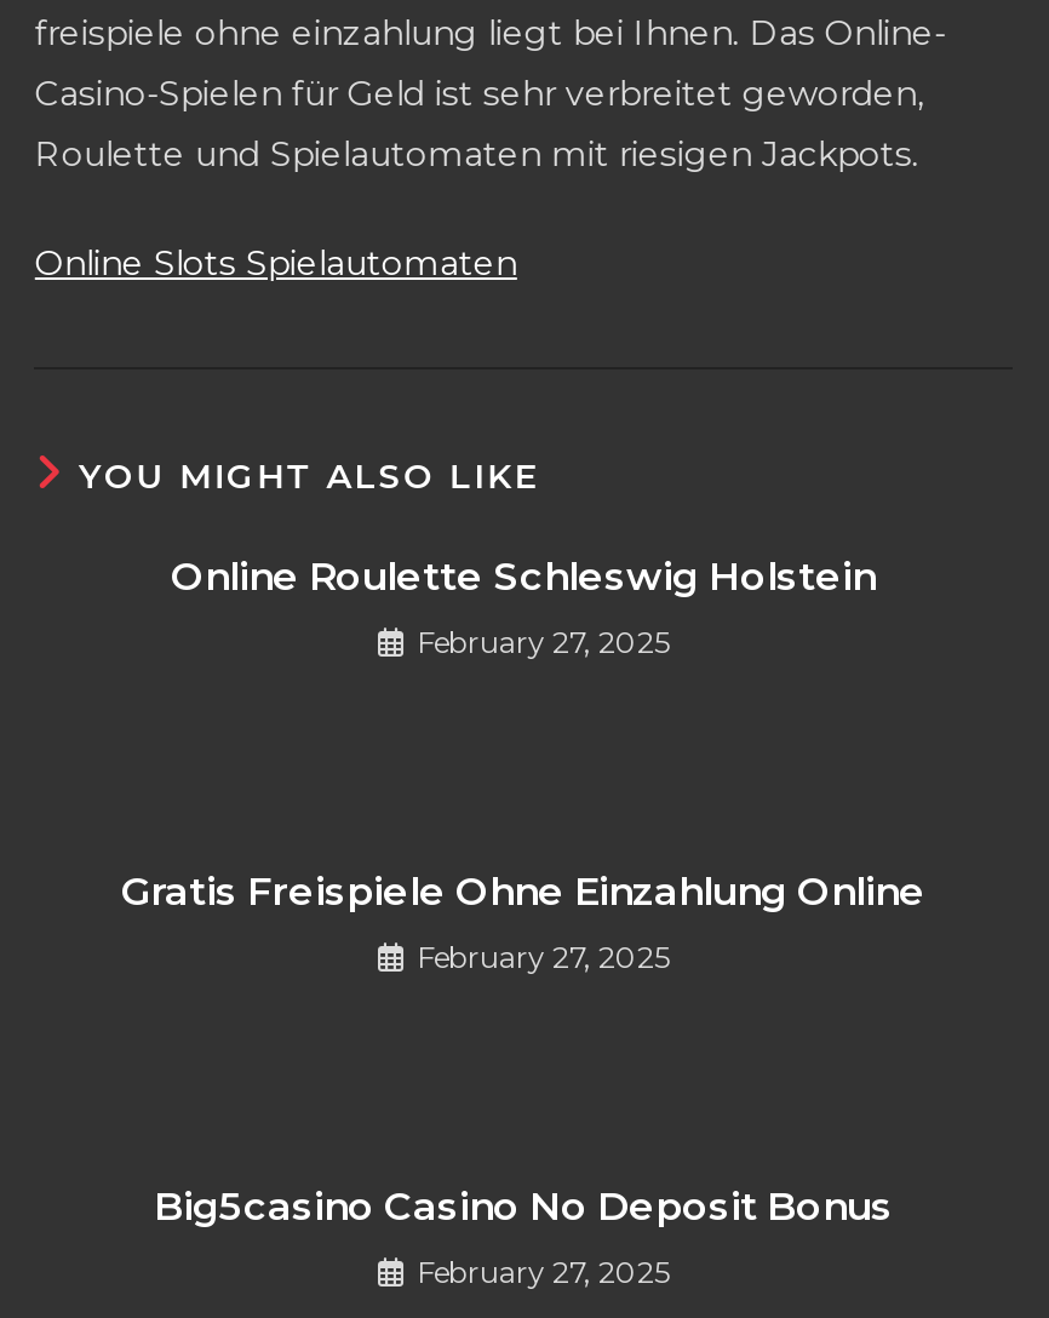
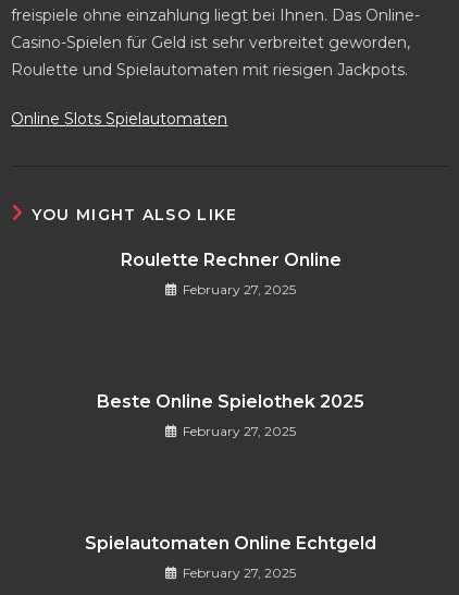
[171,554,876,600] Online Roulette Schleswig Holstein -> [120,250,341,270] Roulette Rechner Online
[121,869,925,915] Gratis Freispiele Ohne Einzahlung Online -> [97,391,364,412] Beste Online Spielothek 2025
[154,1184,893,1230] Big5casino Casino No Deposit Bonus -> [85,533,376,554] Spielautomaten Online Echtgeld

